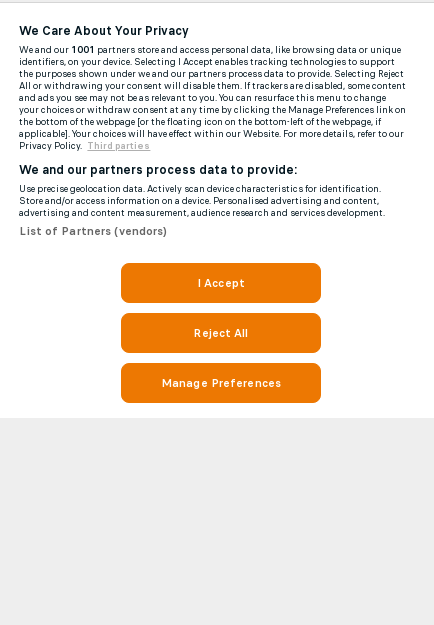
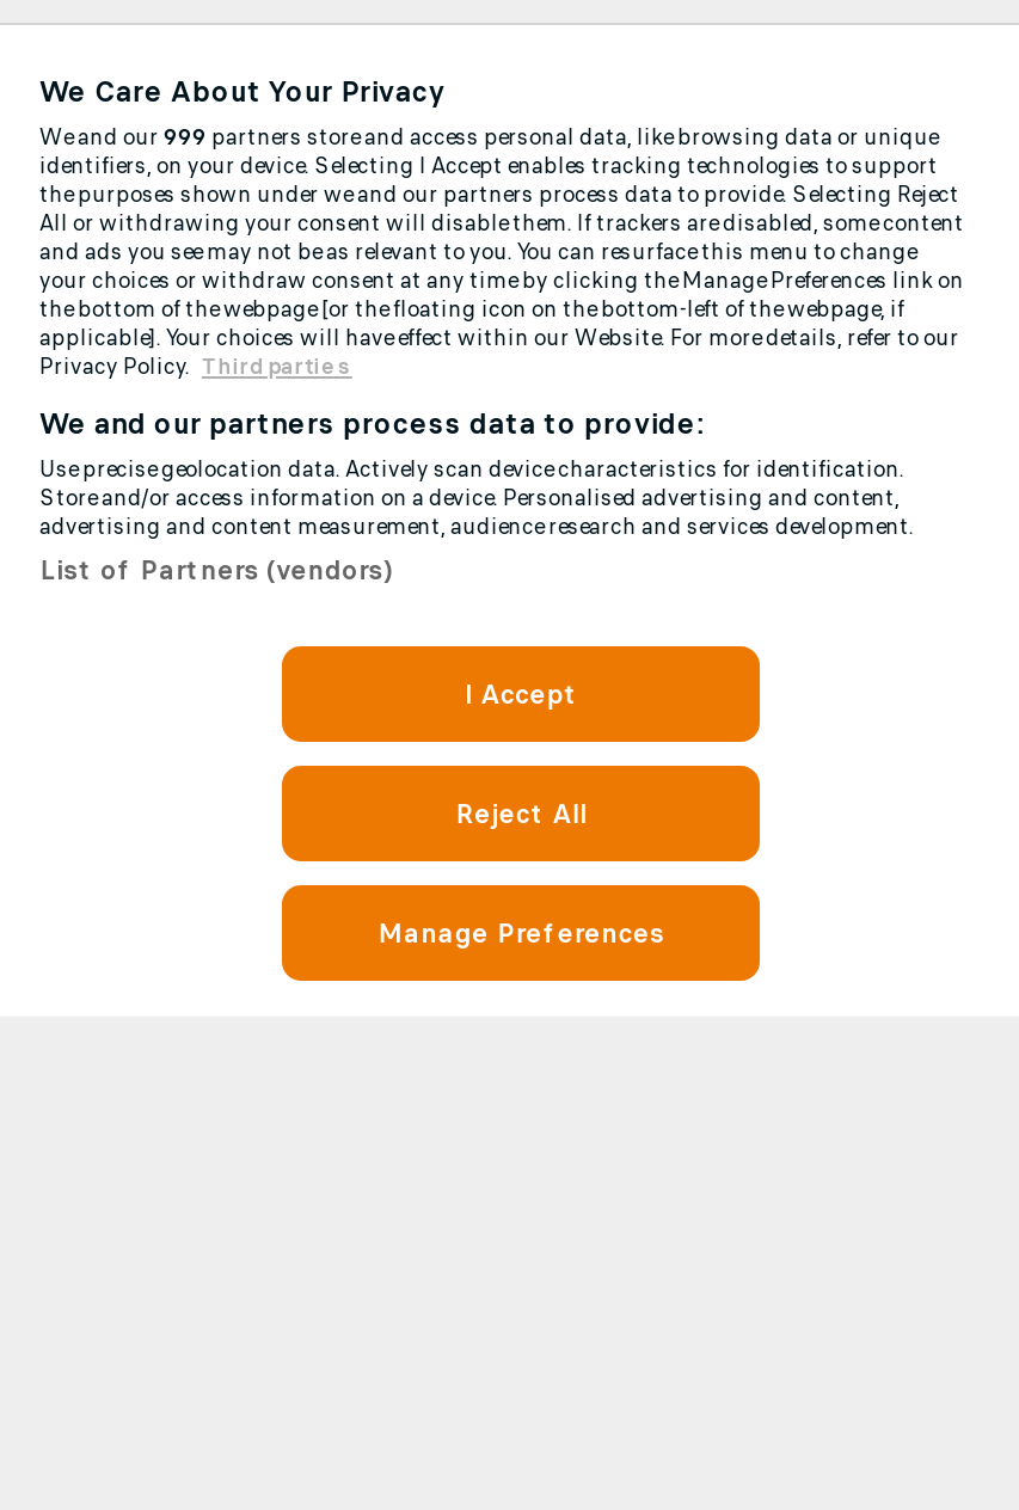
[19,44,401,56] We and our 1001 partners store and access personal data, like browsing data or unique -> [39,123,938,152] We and our 999 partners store and access personal data, like browsing data or unique

